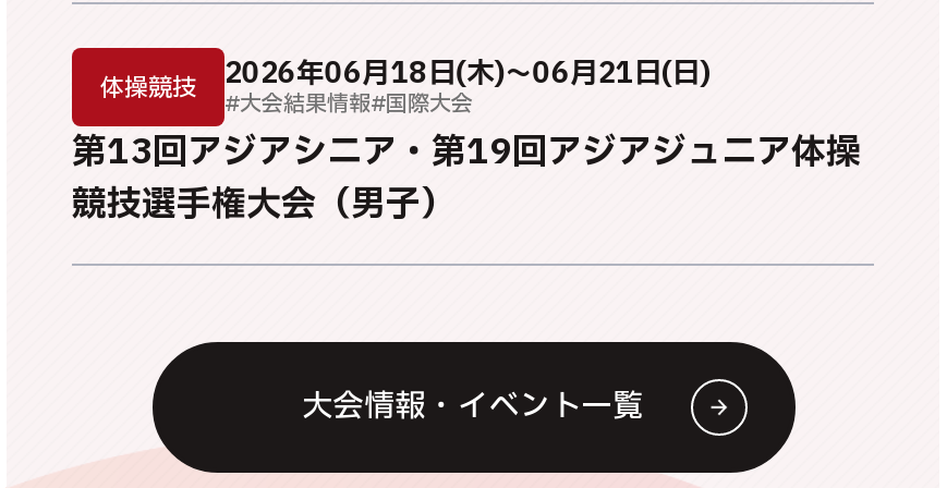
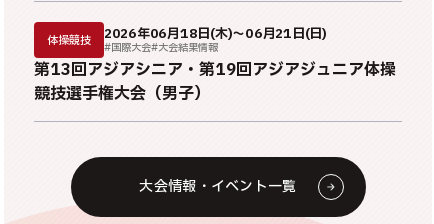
[224,87,473,119] #大会結果情報#国際大会 -> [104,40,218,55] #国際大会#大会結果情報

